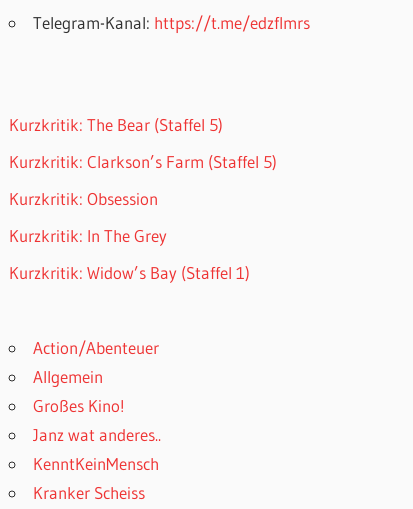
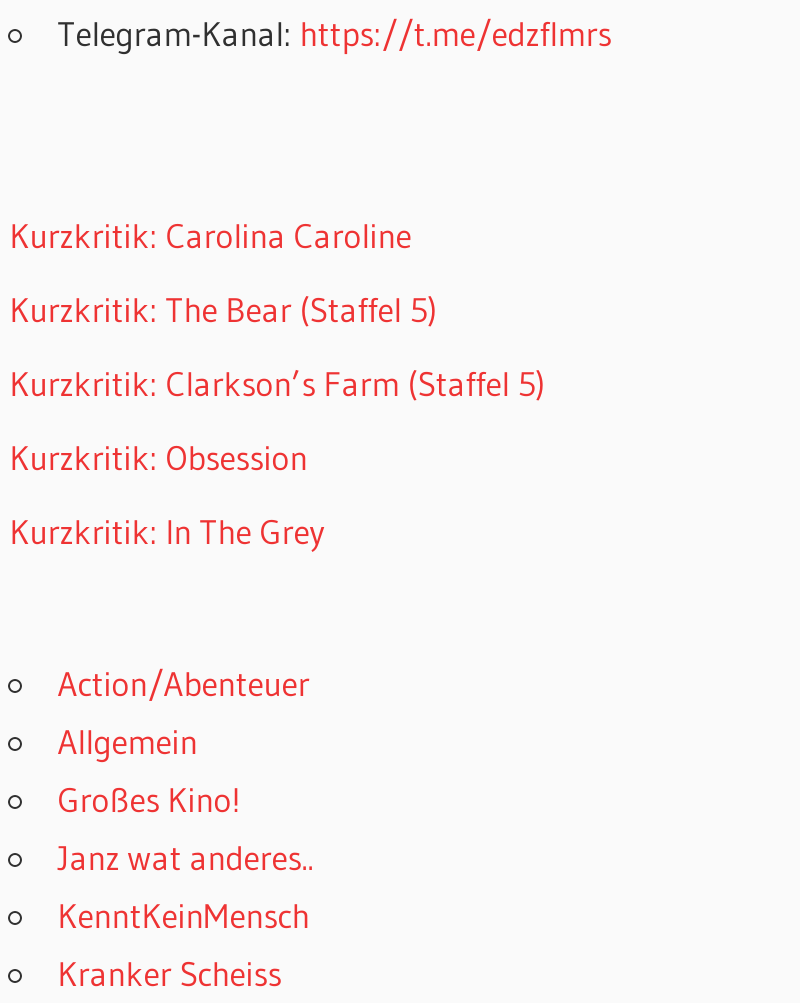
none -> [9,214,411,256] Kurzkritik: Carolina Caroline
moved [9,114,277,246] -> [9,288,545,552]: Kurzkritik: The Bear (Staffel 5) | Kurzkritik: Clarkson’s Farm (Staffel 5) | Kurzkritik: Obsession | Kurzkritik: In The Grey
[9,262,250,283] Kurzkritik: Widow’s Bay (Staffel 1) -> none

